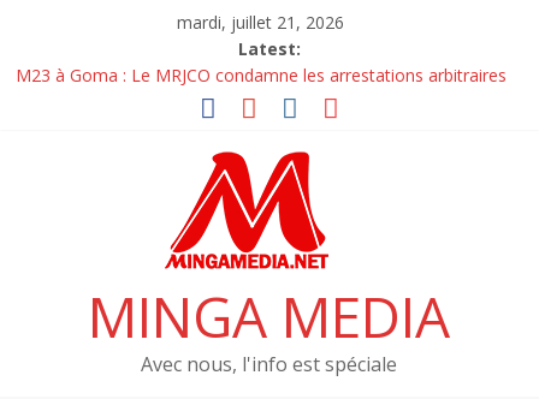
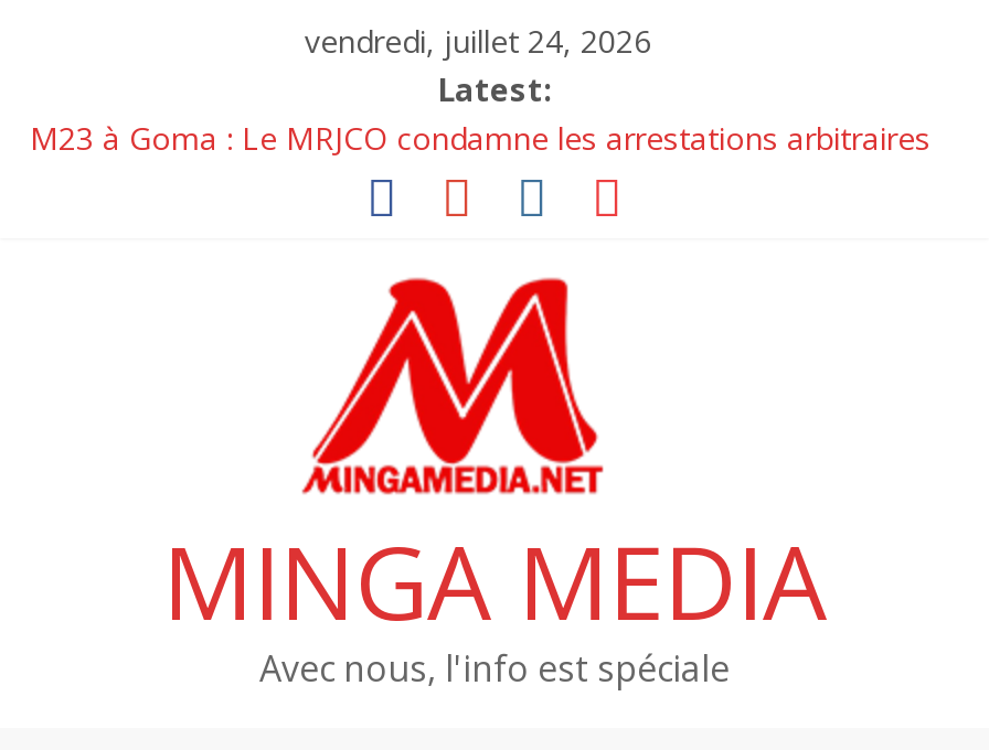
[177,11,344,34] mardi, juillet 21, 2026 -> [305,20,651,62] vendredi, juillet 24, 2026

